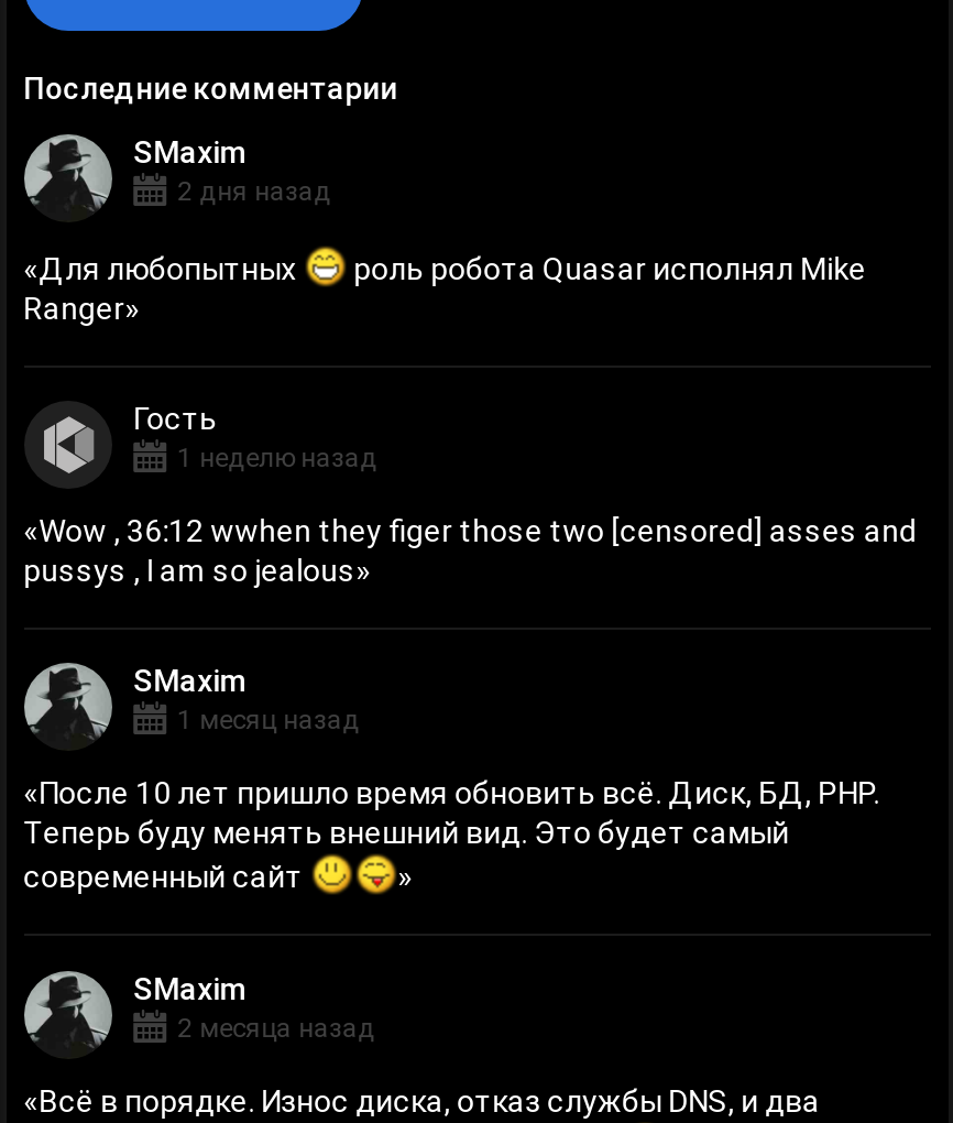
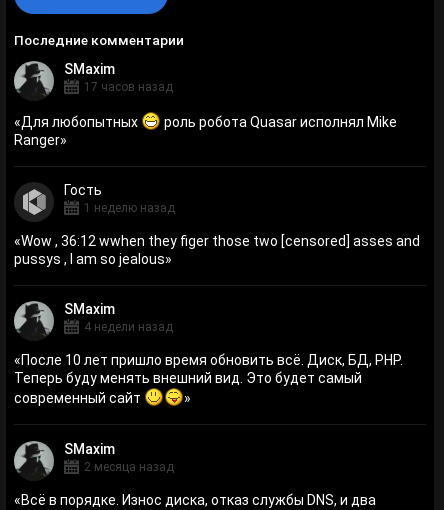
[177,176,331,207] 2 дня назад -> [84,80,173,94] 17 часов назад
[177,705,360,736] 1 месяц назад -> [84,320,173,334] 4 недели назад

